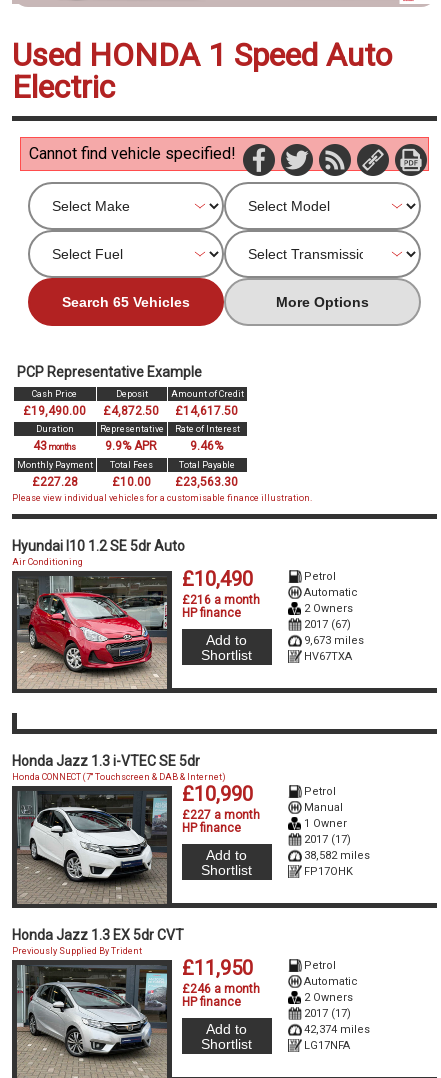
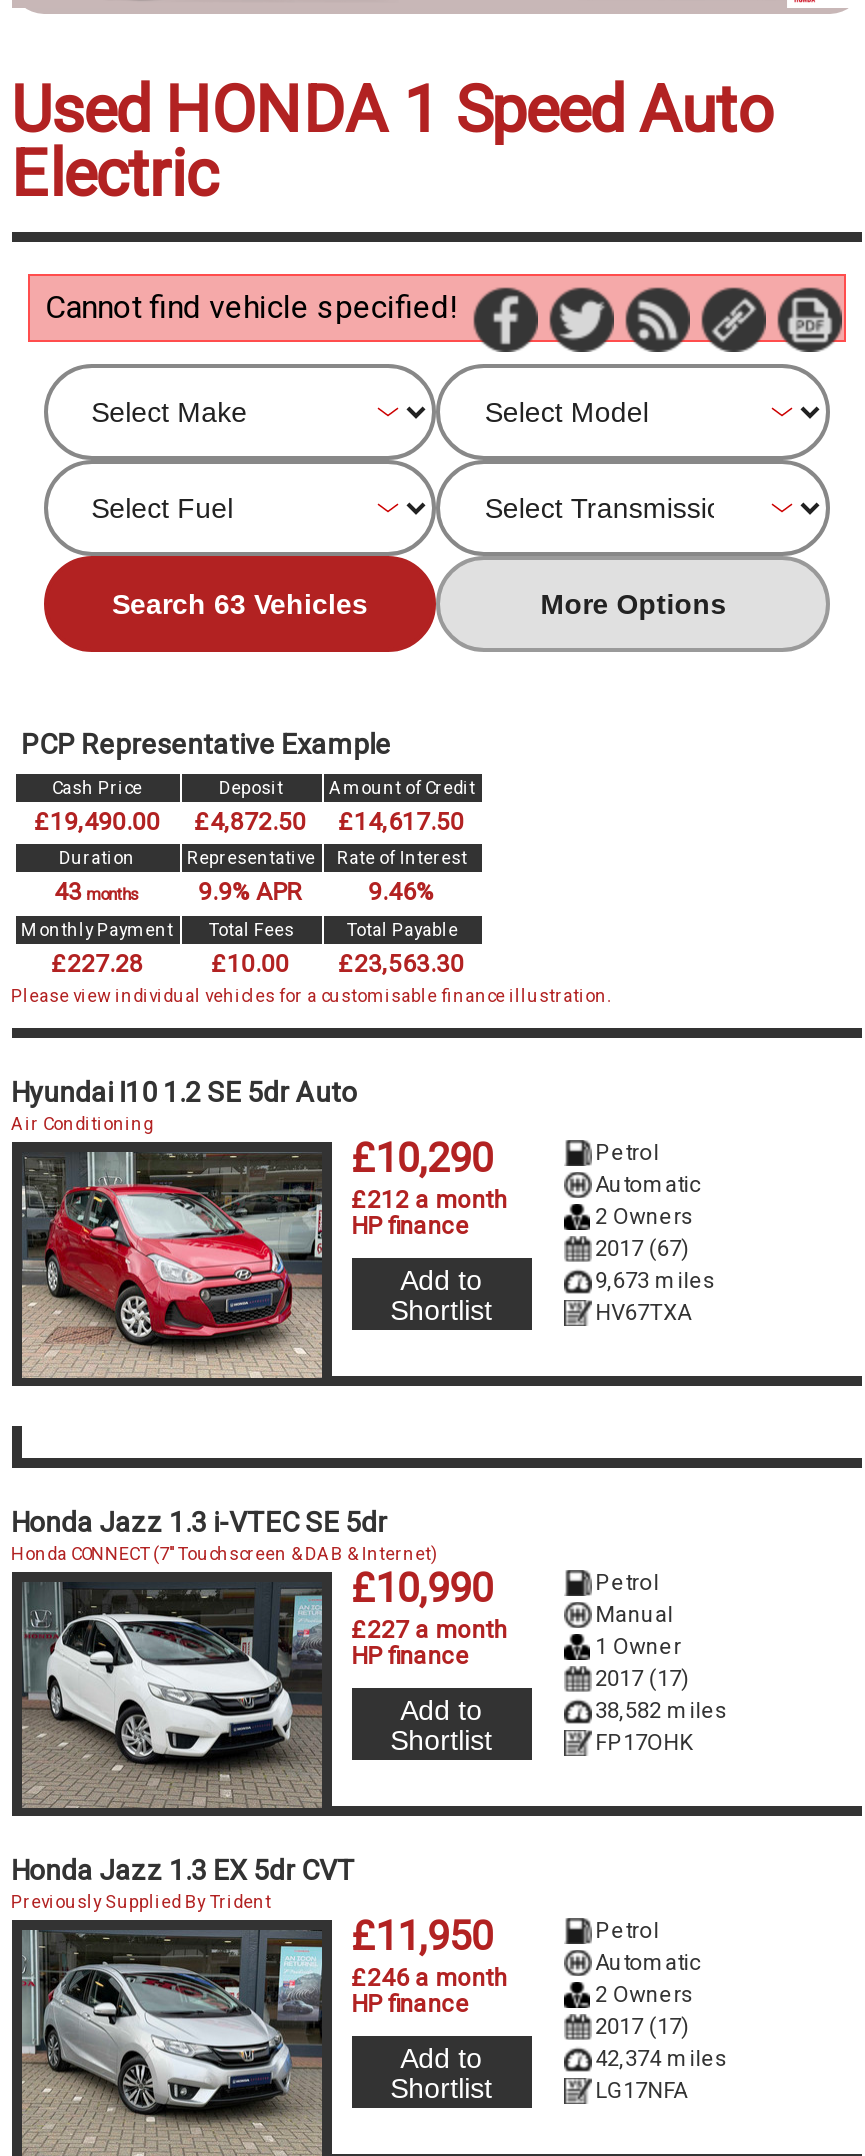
[62,294,190,310] Search 65 Vehicles -> [112,588,368,620] Search 63 Vehicles
[182,567,253,591] £10,490 -> [351,1135,493,1183] £10,290
[182,593,260,607] £216 a month -> [351,1187,507,1215] £212 a month

